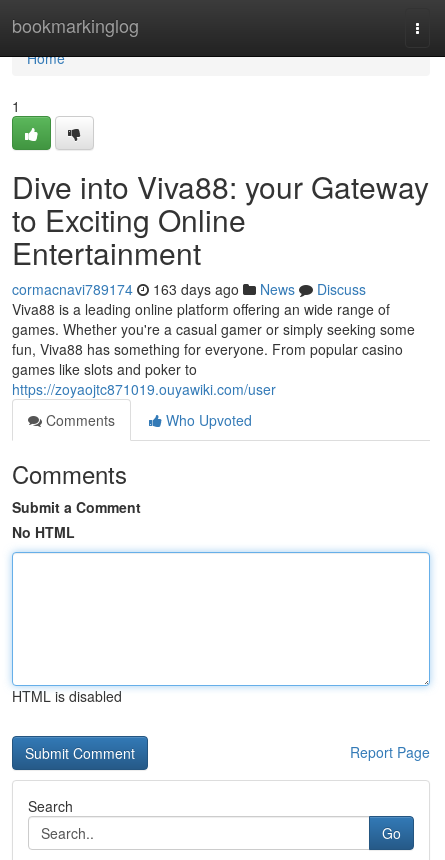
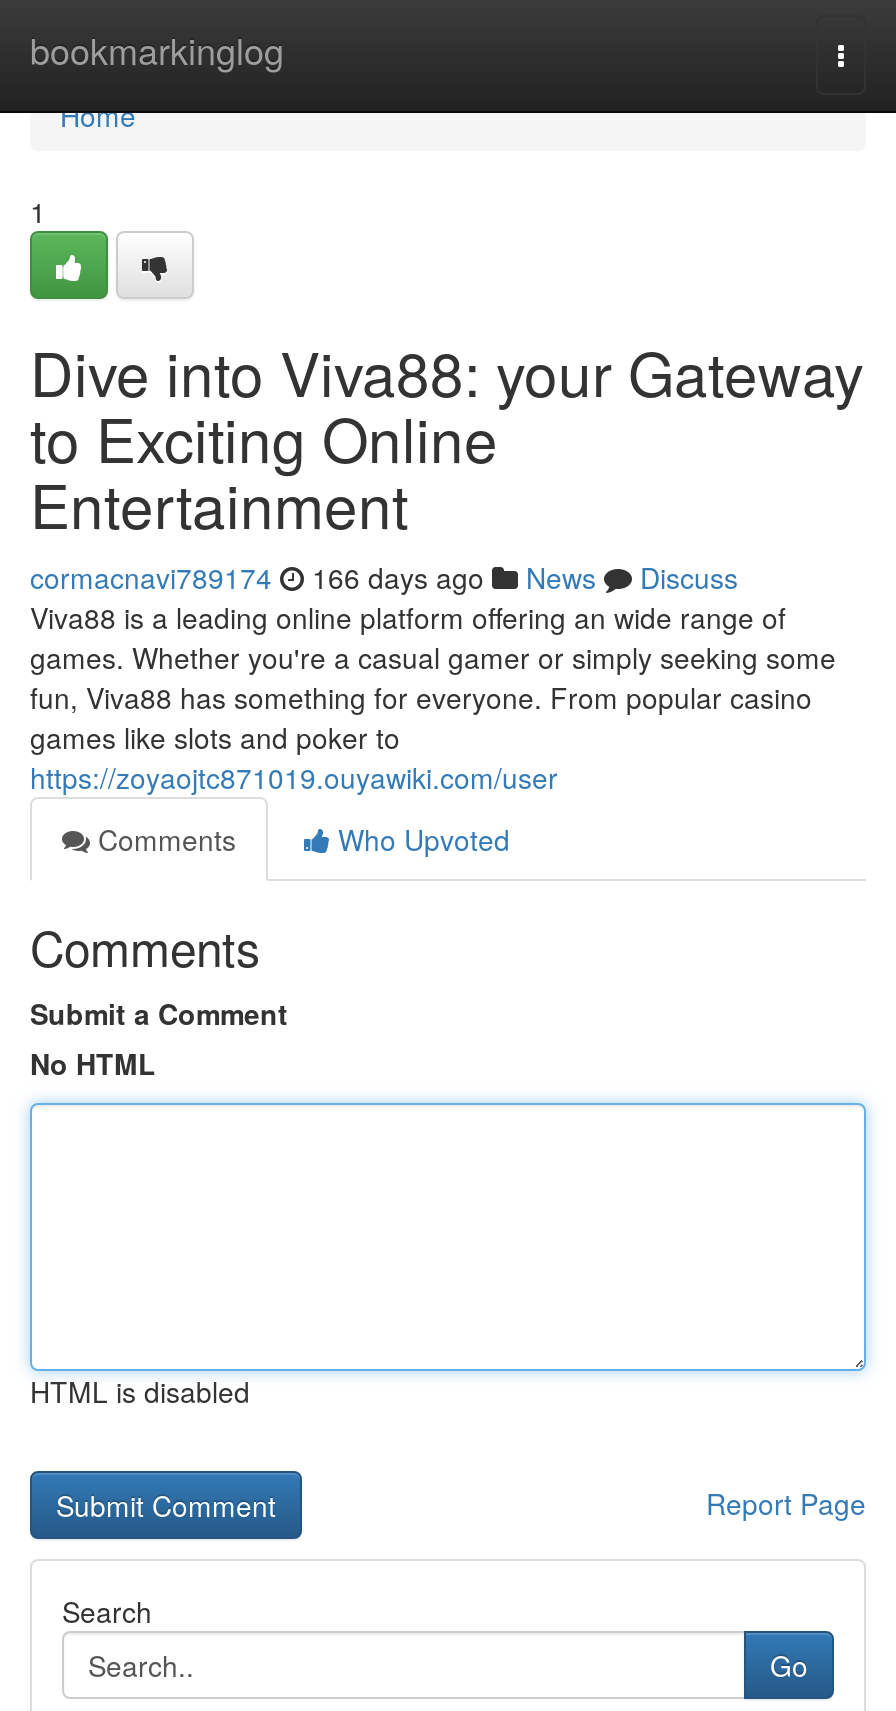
[12,279,366,299] cormacnavi789174 163 days ago News Discuss -> [30,557,738,597] cormacnavi789174 166 days ago News Discuss

